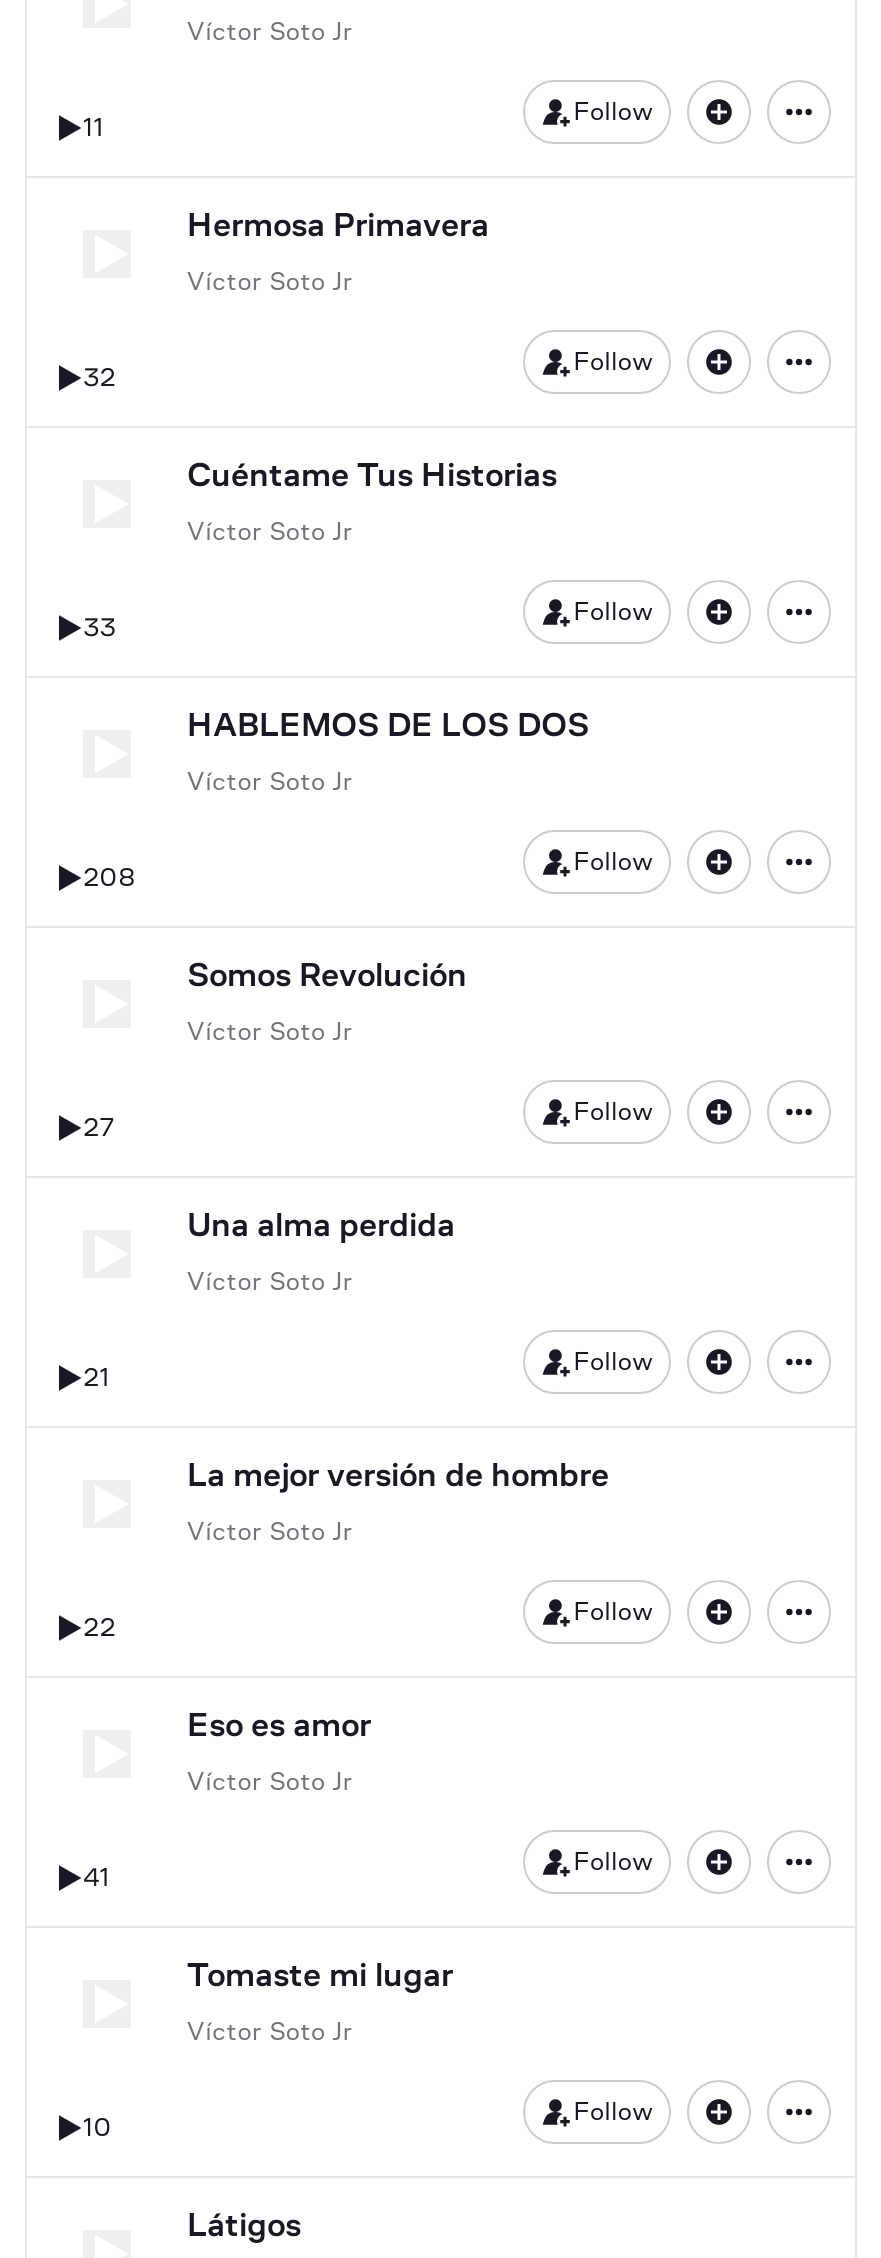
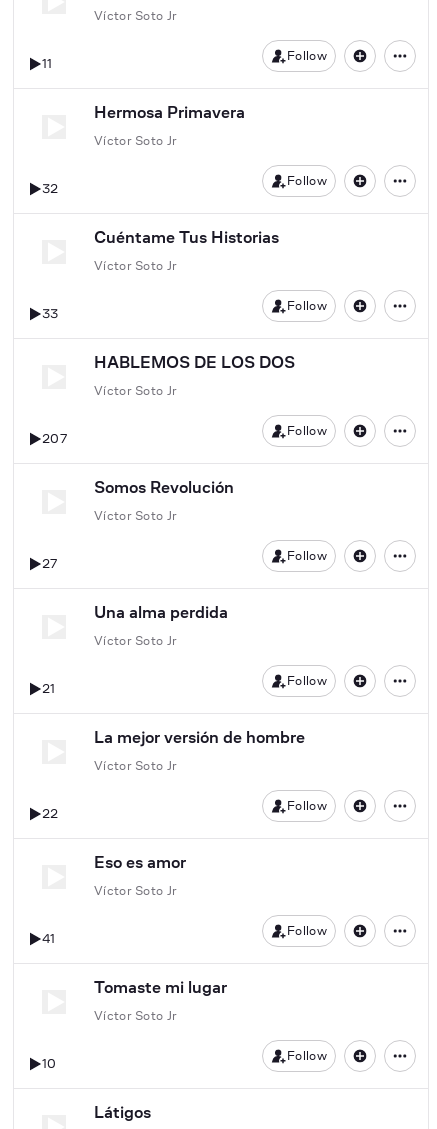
[83,862,137,892] 208 -> [42,431,67,446] 207

